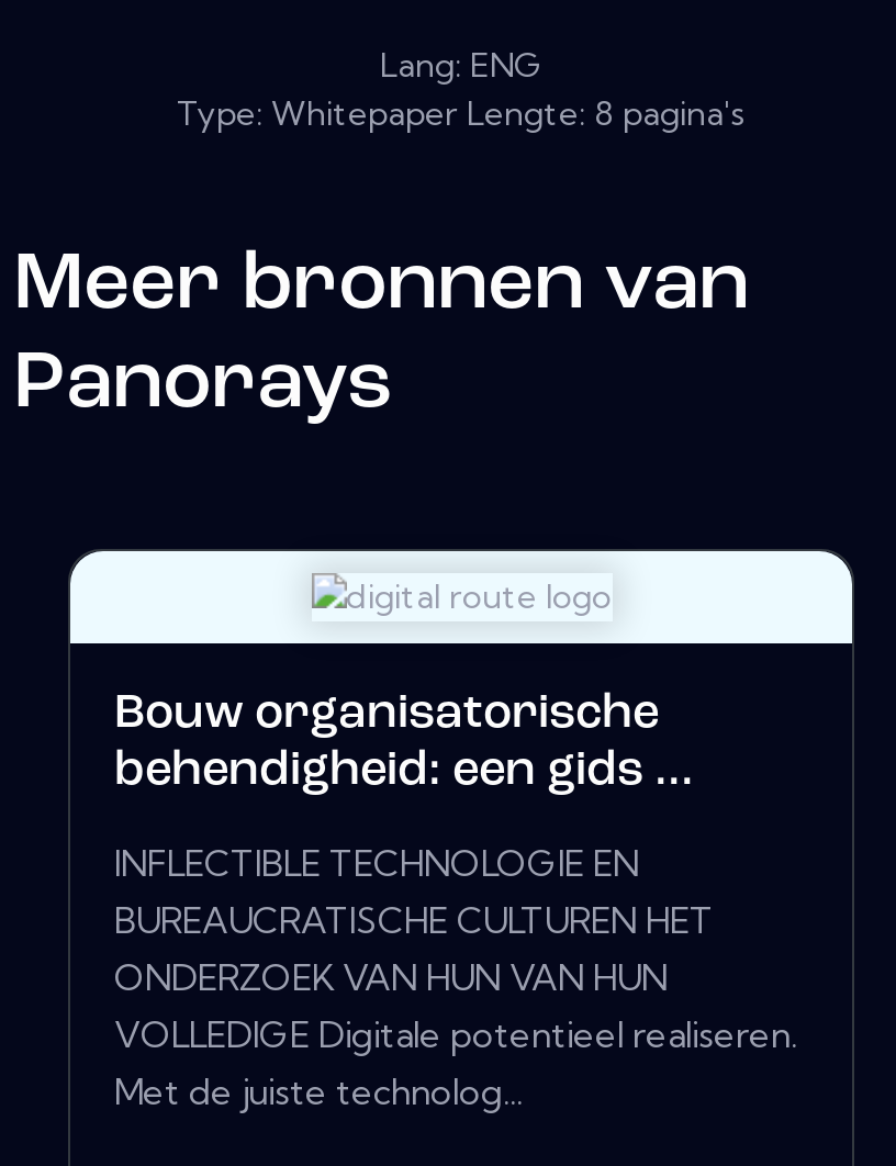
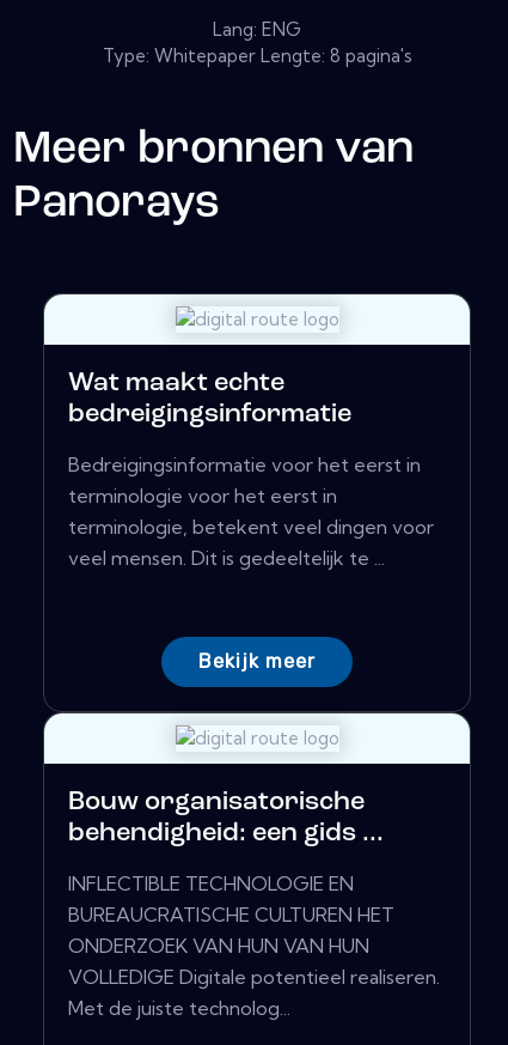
none -> [68,370,434,570] Wat maakt echte | bedreigingsinformatie | Bedreigingsinformatie voor het eerst in | terminologie voor het eerst in | terminologie, betekent veel dingen voor | veel mensen. Dit is gedeeltelijk te ...
none -> [198,650,316,673] Bekijk meer

